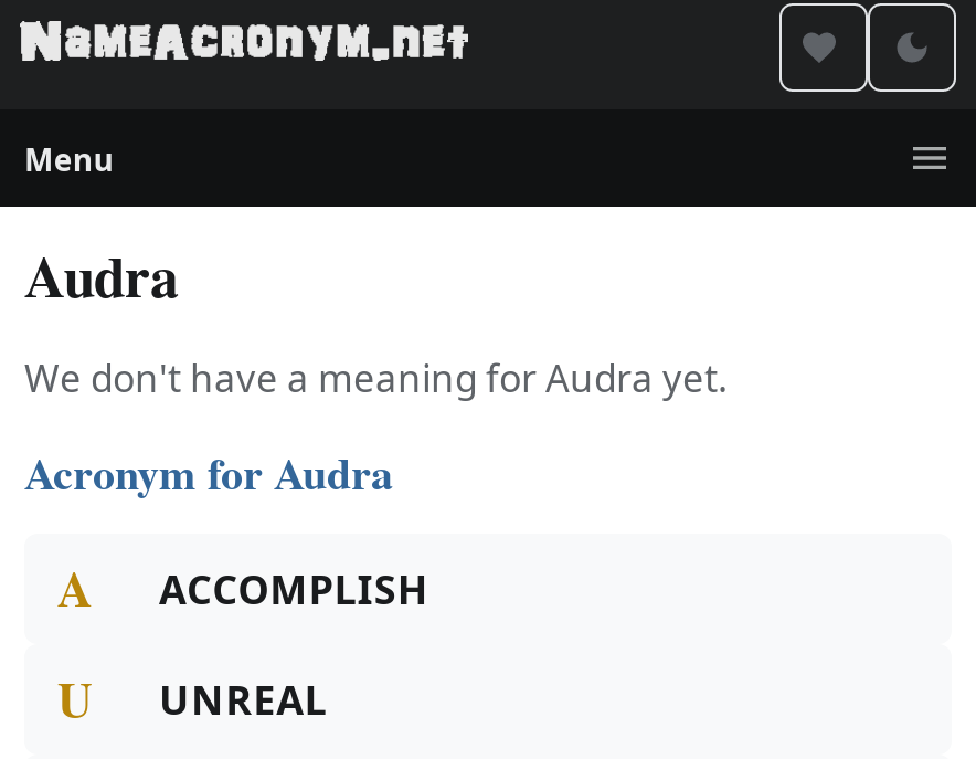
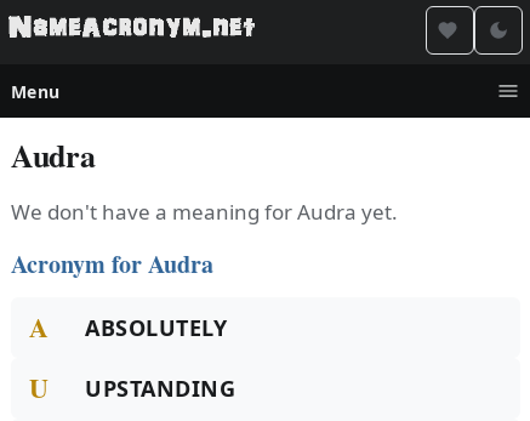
[159,562,429,615] ACCOMPLISH -> [85,313,227,342] ABSOLUTELY
[159,673,327,726] UNREAL -> [85,374,236,403] UPSTANDING

